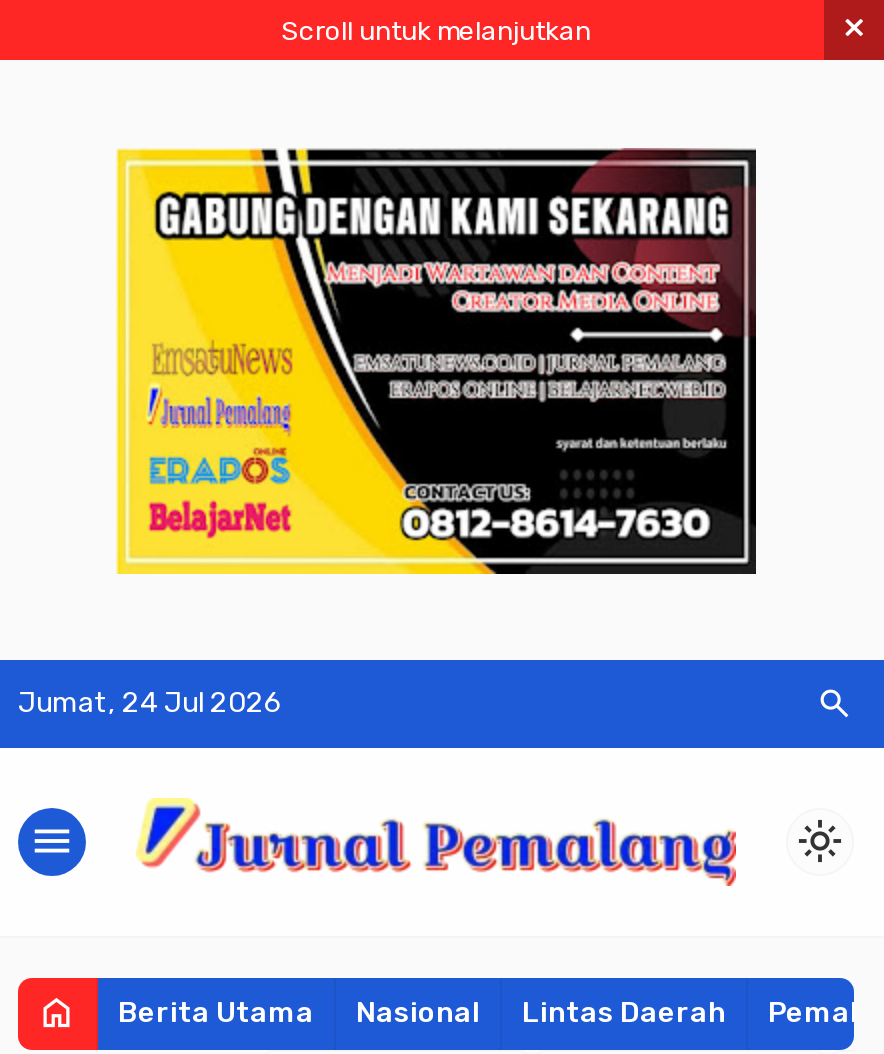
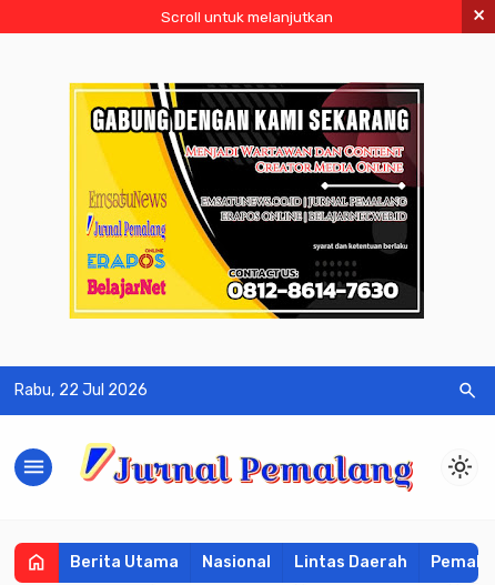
[18,686,282,720] Jumat, 24 Jul 2026 -> [14,381,148,400] Rabu, 22 Jul 2026

